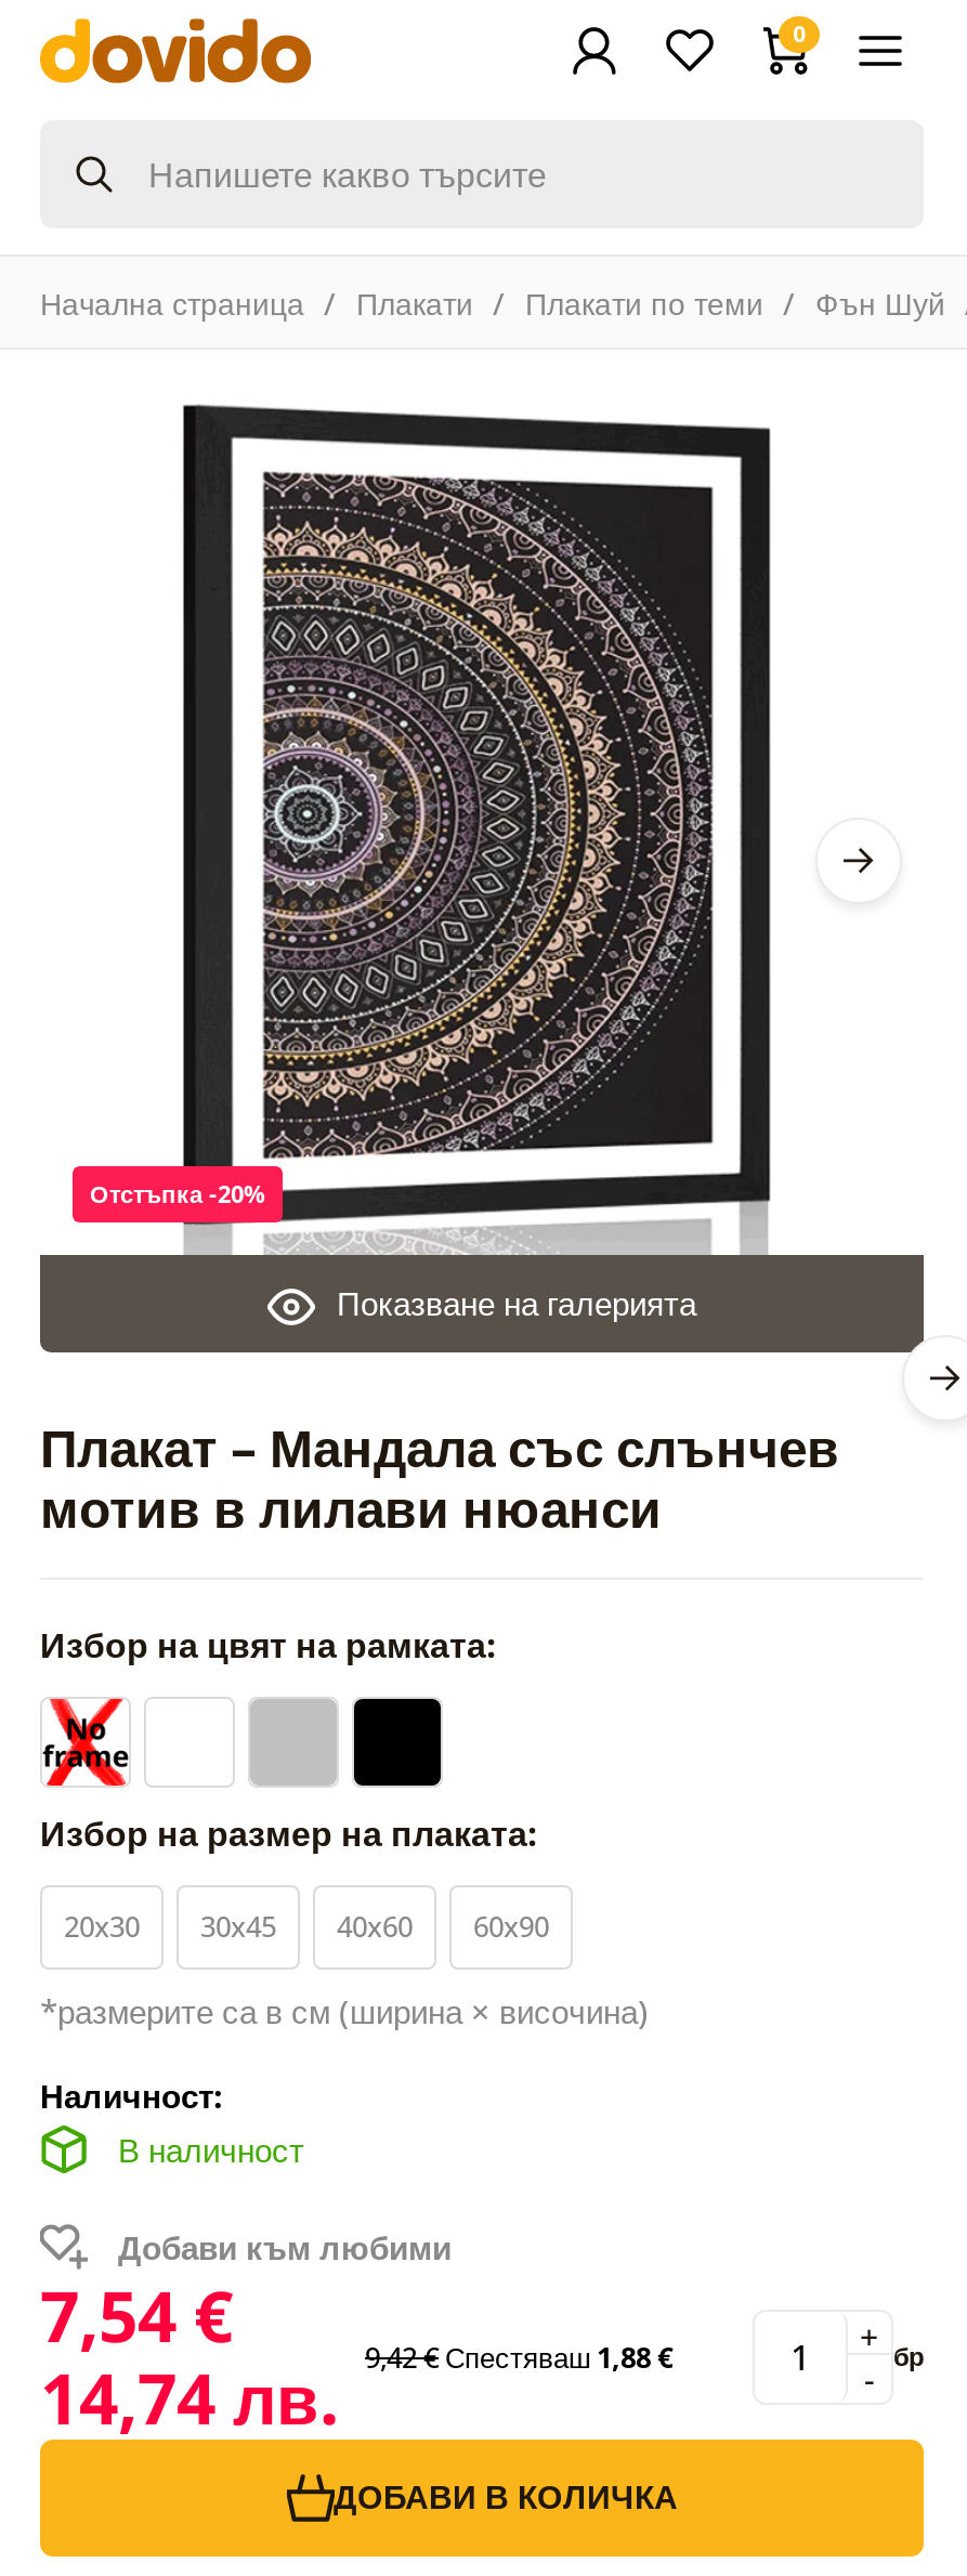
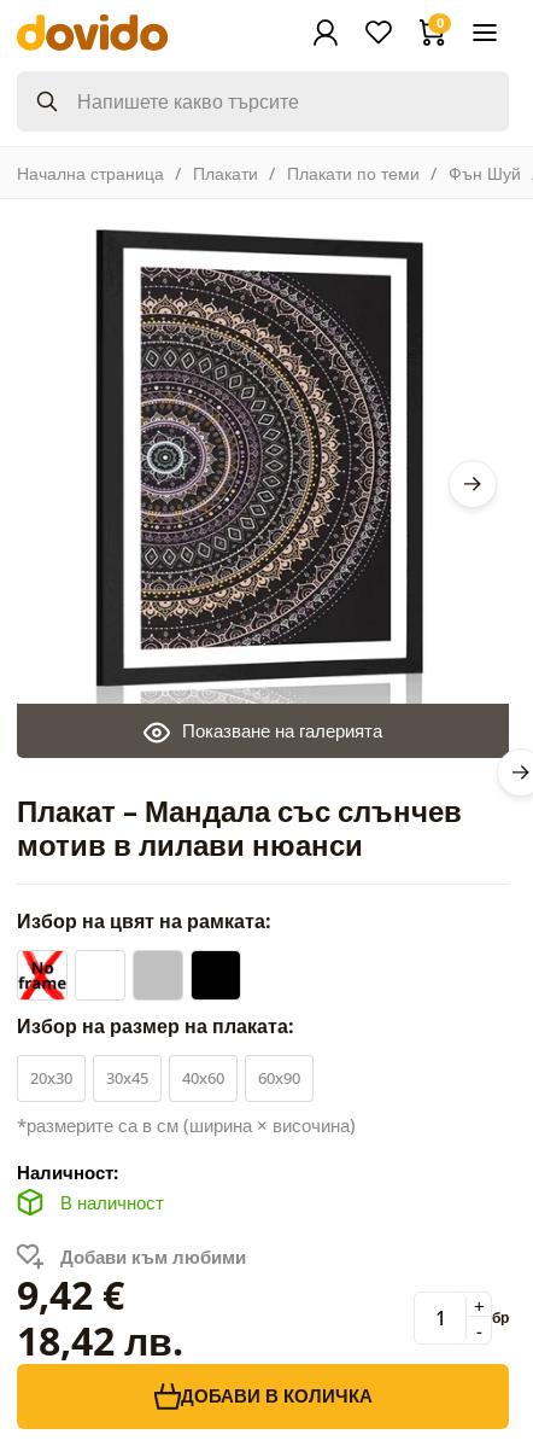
[90,1177,265,1209] Отстъпка -20% -> none
[40,2268,672,2444] 7,54 € | 14,74 лв. | 9,42 € Спестяваш 1,88 € -> [17,1268,183,1366] 9,42 € | 18,42 лв.

